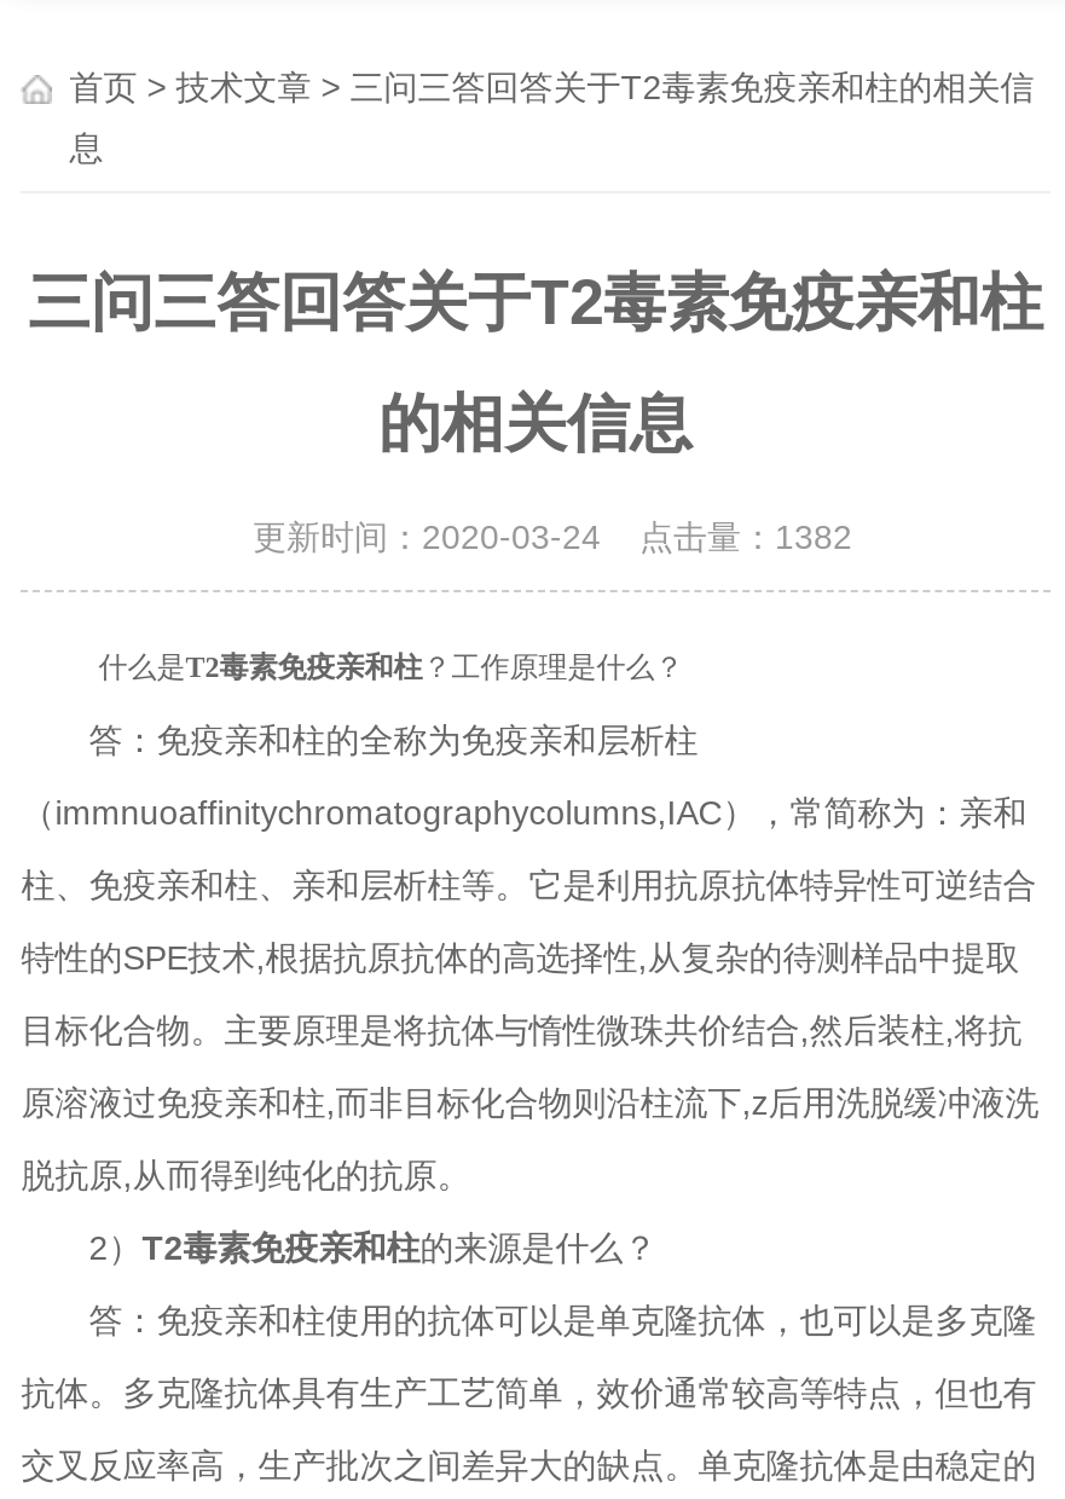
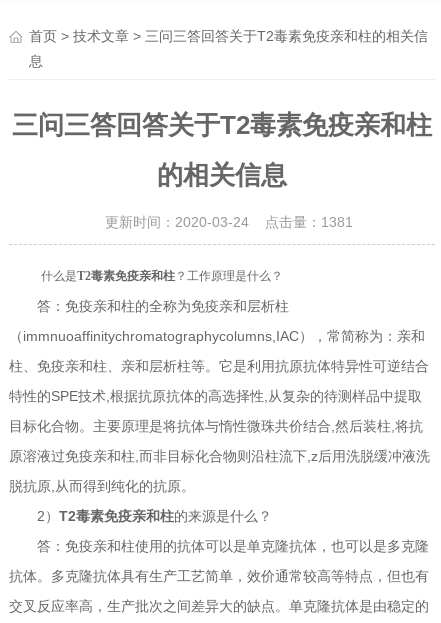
[219,517,852,556] 更新时间：2020-03-24 点击量：1382 -> [91,214,353,230] 更新时间：2020-03-24 点击量：1381

